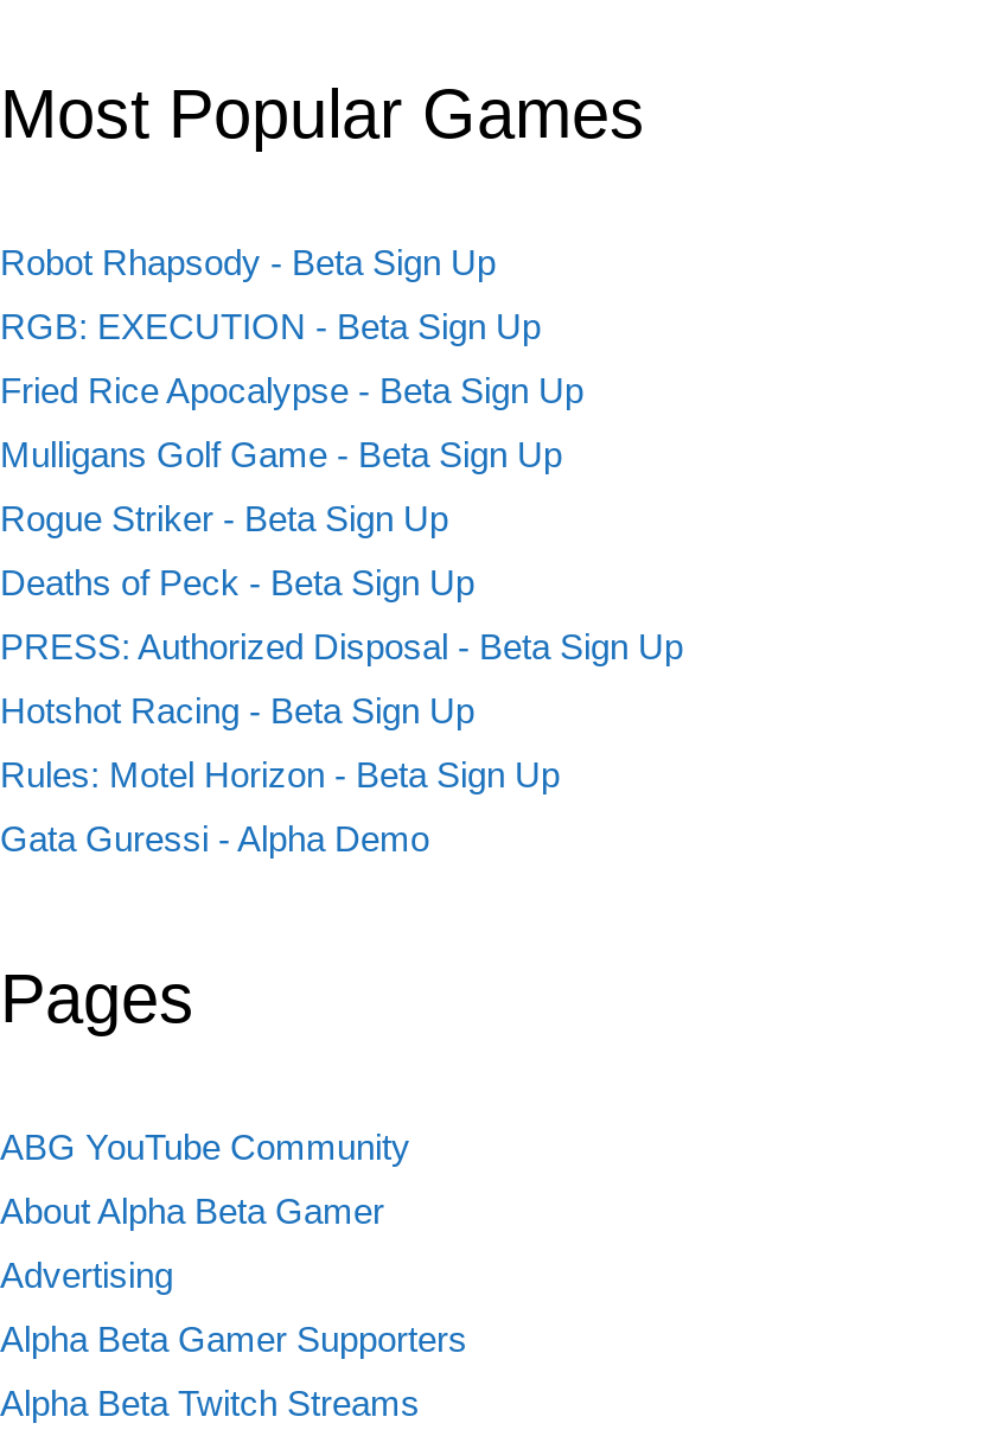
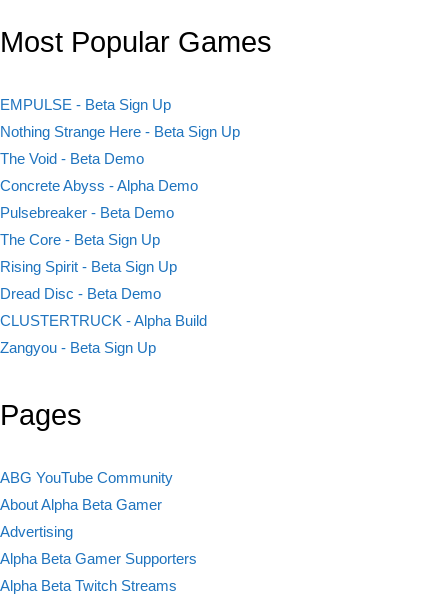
[0,243,496,283] Robot Rhapsody - Beta Sign Up -> [0,96,171,113] EMPULSE - Beta Sign Up
[0,307,541,347] RGB: EXECUTION - Beta Sign Up -> [0,123,240,140] Nothing Strange Here - Beta Sign Up
[0,371,583,411] Fried Rice Apocalypse - Beta Sign Up -> [0,150,144,167] The Void - Beta Demo
[0,435,562,475] Mulligans Golf Game - Beta Sign Up -> [0,177,198,194] Concrete Abyss - Alpha Demo
[0,499,448,539] Rogue Striker - Beta Sign Up -> [0,204,174,221] Pulsebreaker - Beta Demo
[0,563,474,603] Deaths of Peck - Beta Sign Up -> [0,231,160,248] The Core - Beta Sign Up
[0,627,683,667] PRESS: Authorized Disposal - Beta Sign Up -> [0,258,177,275] Rising Spirit - Beta Sign Up
[0,691,474,731] Hotshot Racing - Beta Sign Up -> [0,285,161,302] Dread Disc - Beta Demo
[0,755,560,795] Rules: Motel Horizon - Beta Sign Up -> [0,312,207,329] CLUSTERTRUCK - Alpha Build
[0,819,429,859] Gata Guressi - Alpha Demo -> [0,339,156,356] Zangyou - Beta Sign Up

